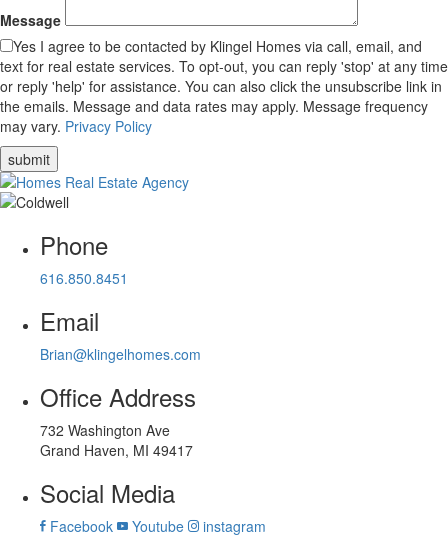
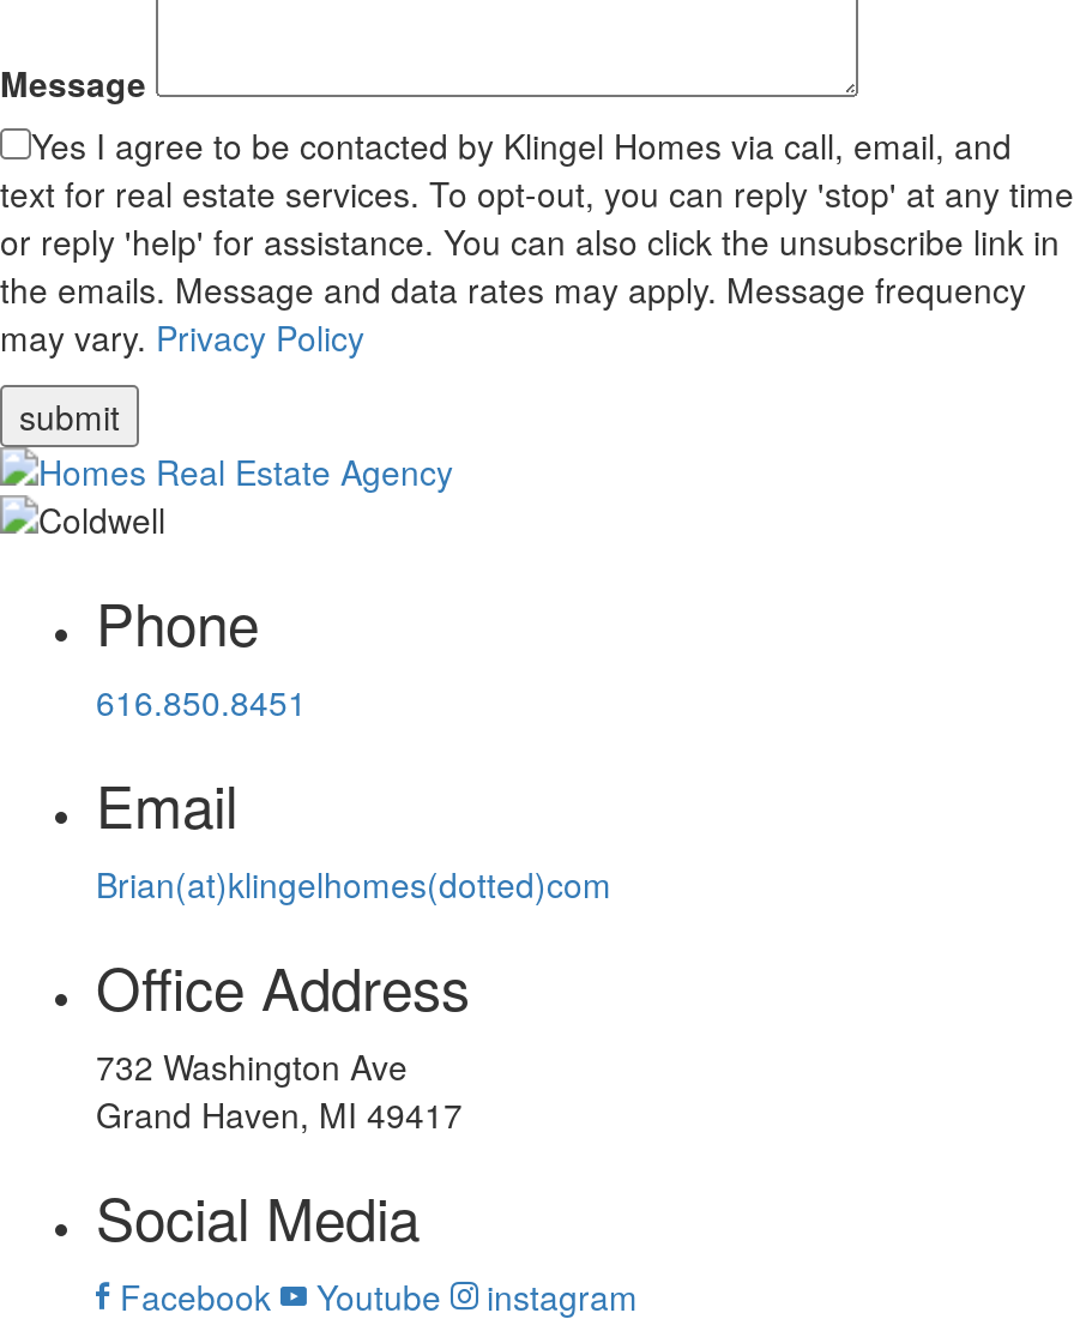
[40,344,201,364] Brian@klingelhomes.com -> [96,859,611,907] Brian(at)klingelhomes(dotted)com

